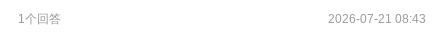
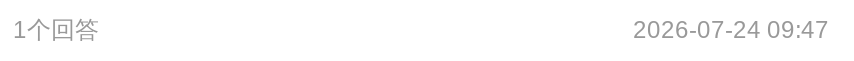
[328,12,426,26] 2026-07-21 08:43 -> [633,16,829,44] 2026-07-24 09:47

